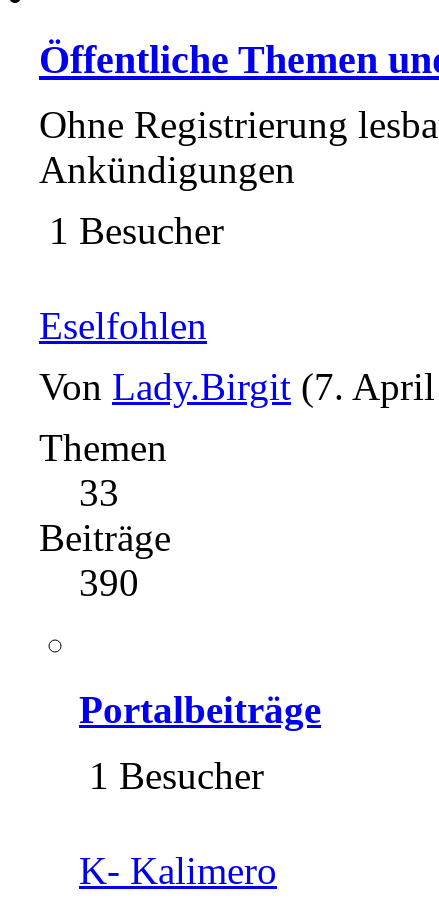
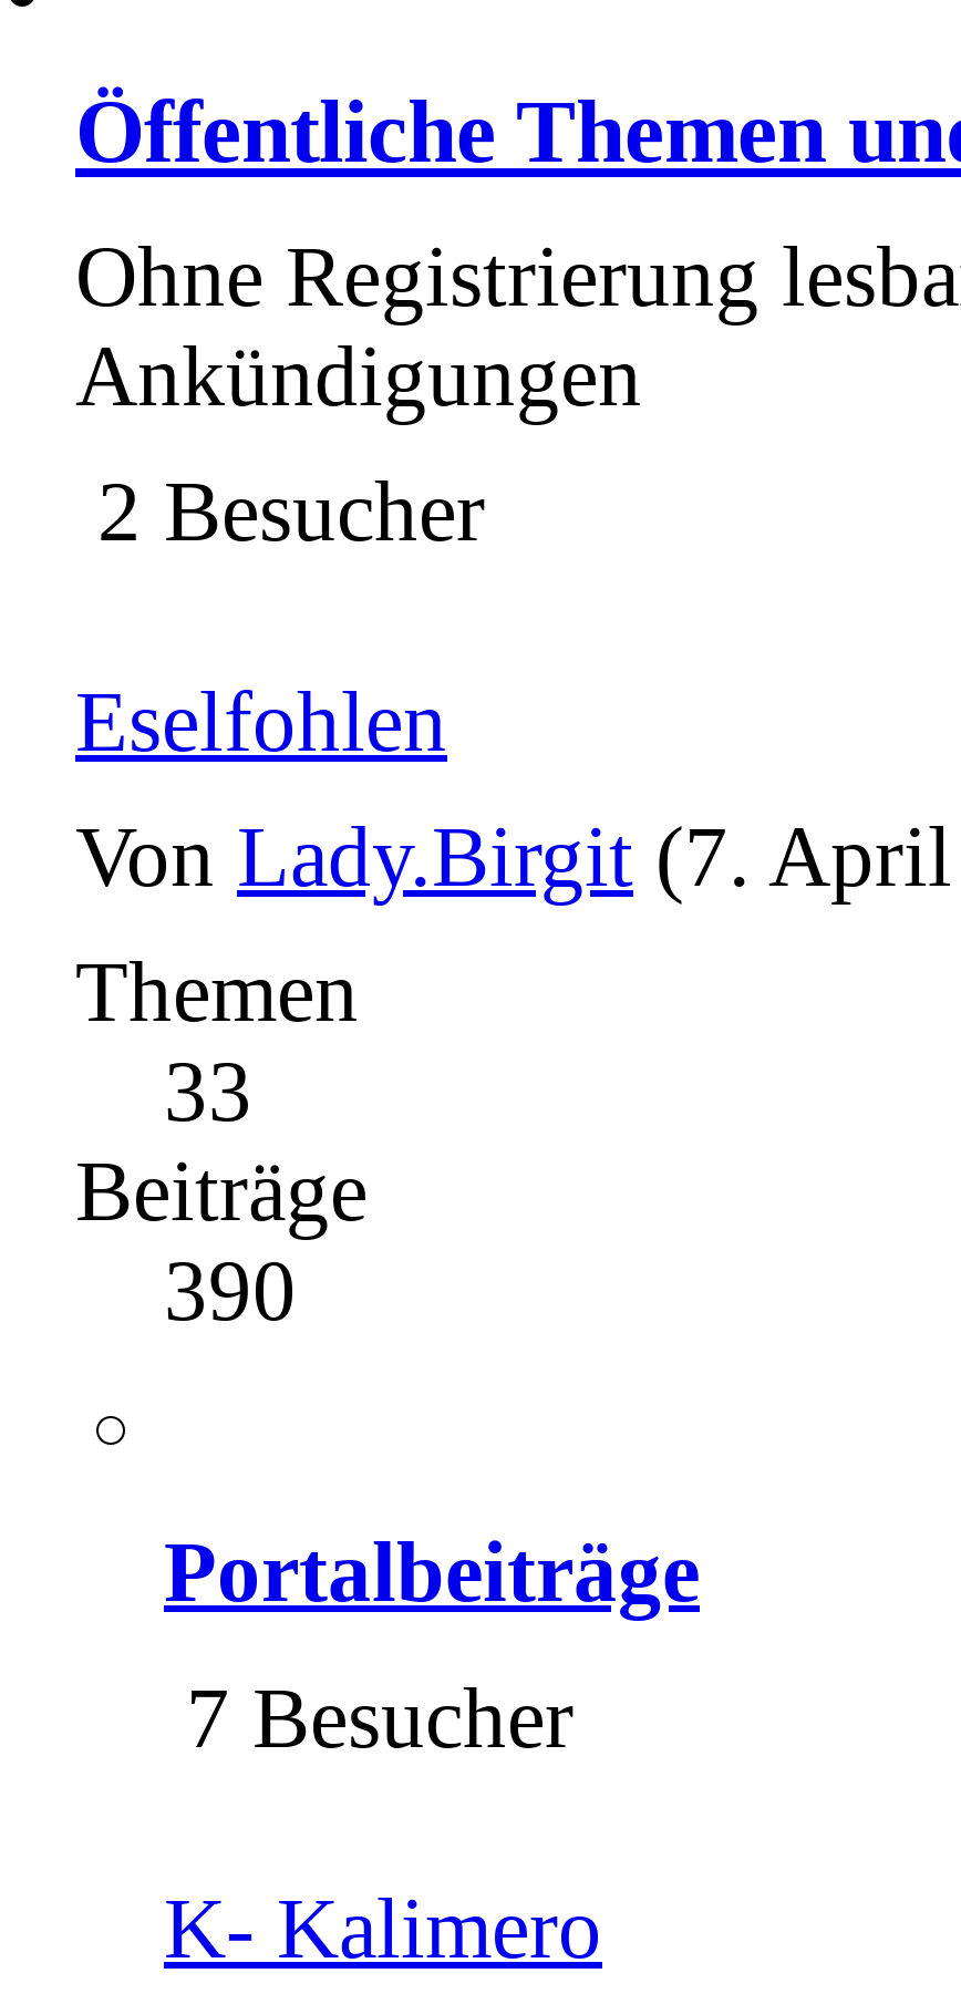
[39,209,224,252] 1 Besucher -> [75,462,485,557] 2 Besucher
[79,754,264,797] 1 Besucher -> [164,1670,573,1765] 7 Besucher

